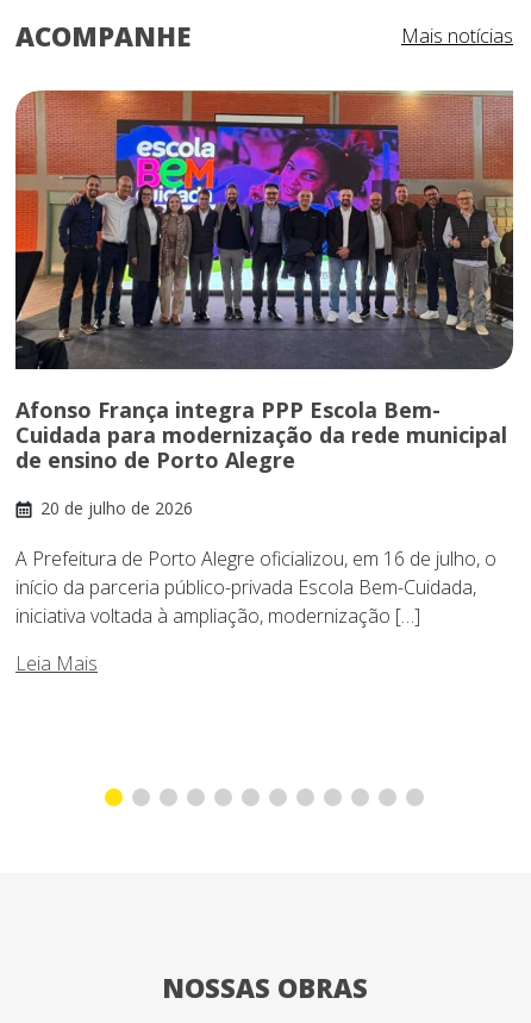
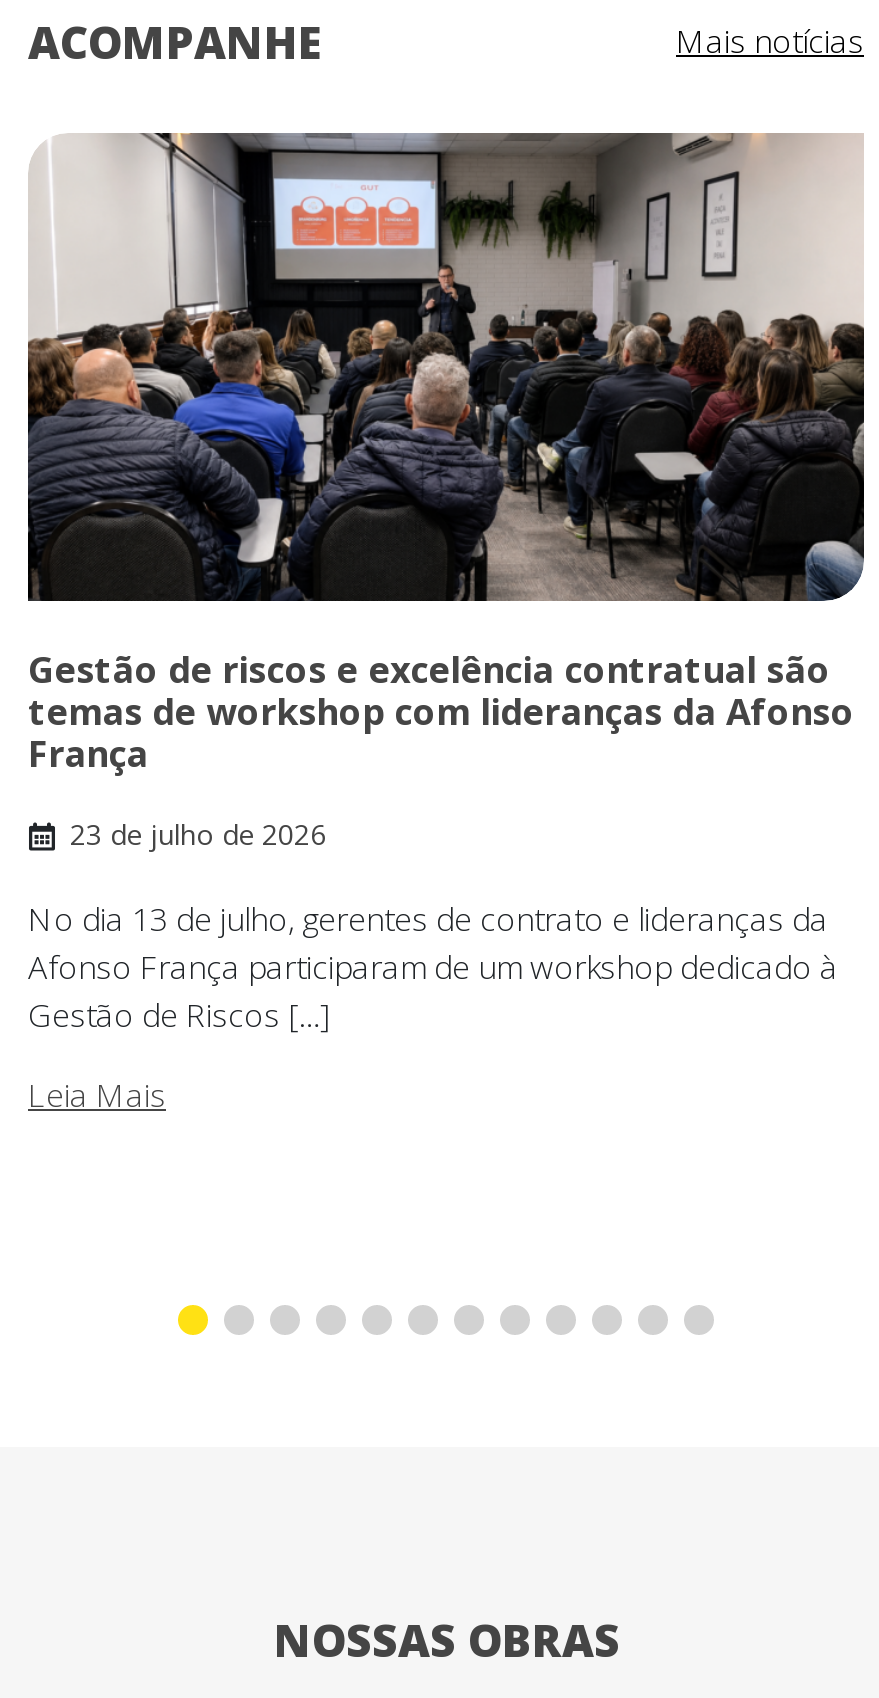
[14,89,514,474] [image] | Afonso França integra PPP Escola Bem- | Cuidada para modernização da rede municipal | de ensino de Porto Alegre -> [26,132,866,777] [image] | Gestão de riscos e excelência contratual são | temas de workshop com lideranças da Afonso | França
[40,497,193,520] 20 de julho de 2026 -> [70,815,326,853] 23 de julho de 2026
[15,546,496,629] A Prefeitura de Porto Alegre oficializou, em 16 de julho, o | início da parceria público-privada Escola Bem-Cuidada, | iniciativa voltada à ampliação, modernização […] -> [28,897,838,1037] No dia 13 de julho, gerentes de contrato e lideranças da | Afonso França participaram de um workshop dedicado à | Gestão de Riscos […]

